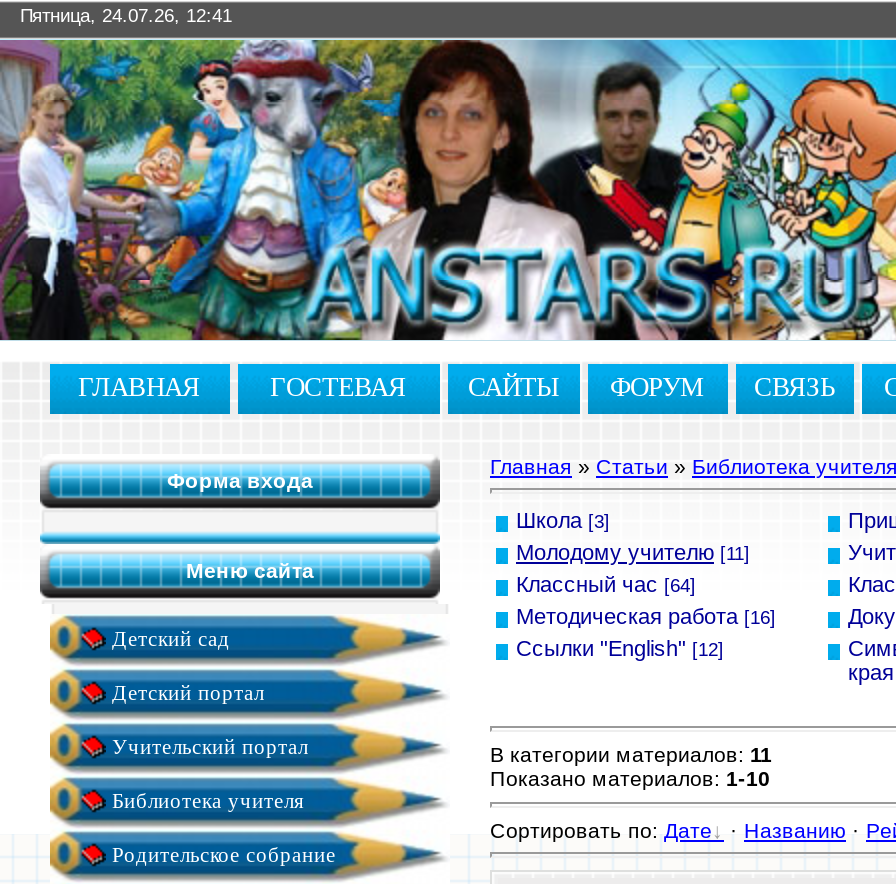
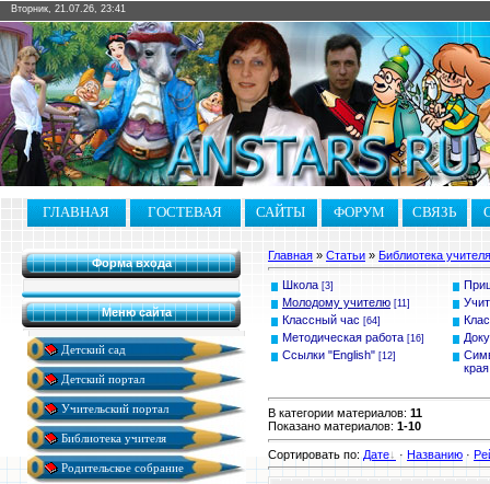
[20,6,232,26] Пятница, 24.07.26, 12:41 -> [11,3,126,14] Вторник, 21.07.26, 23:41

